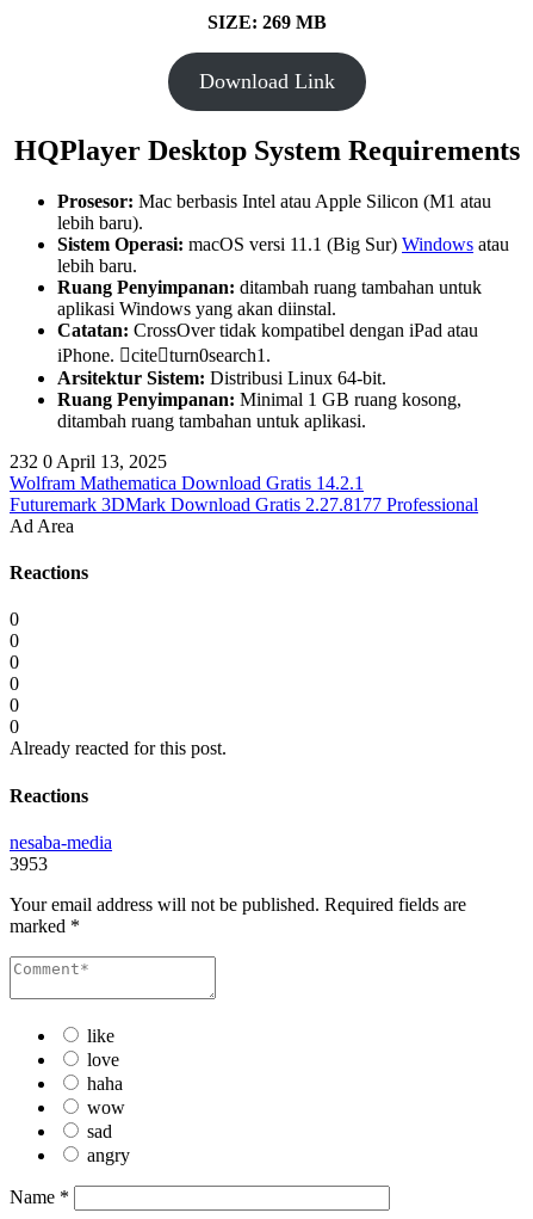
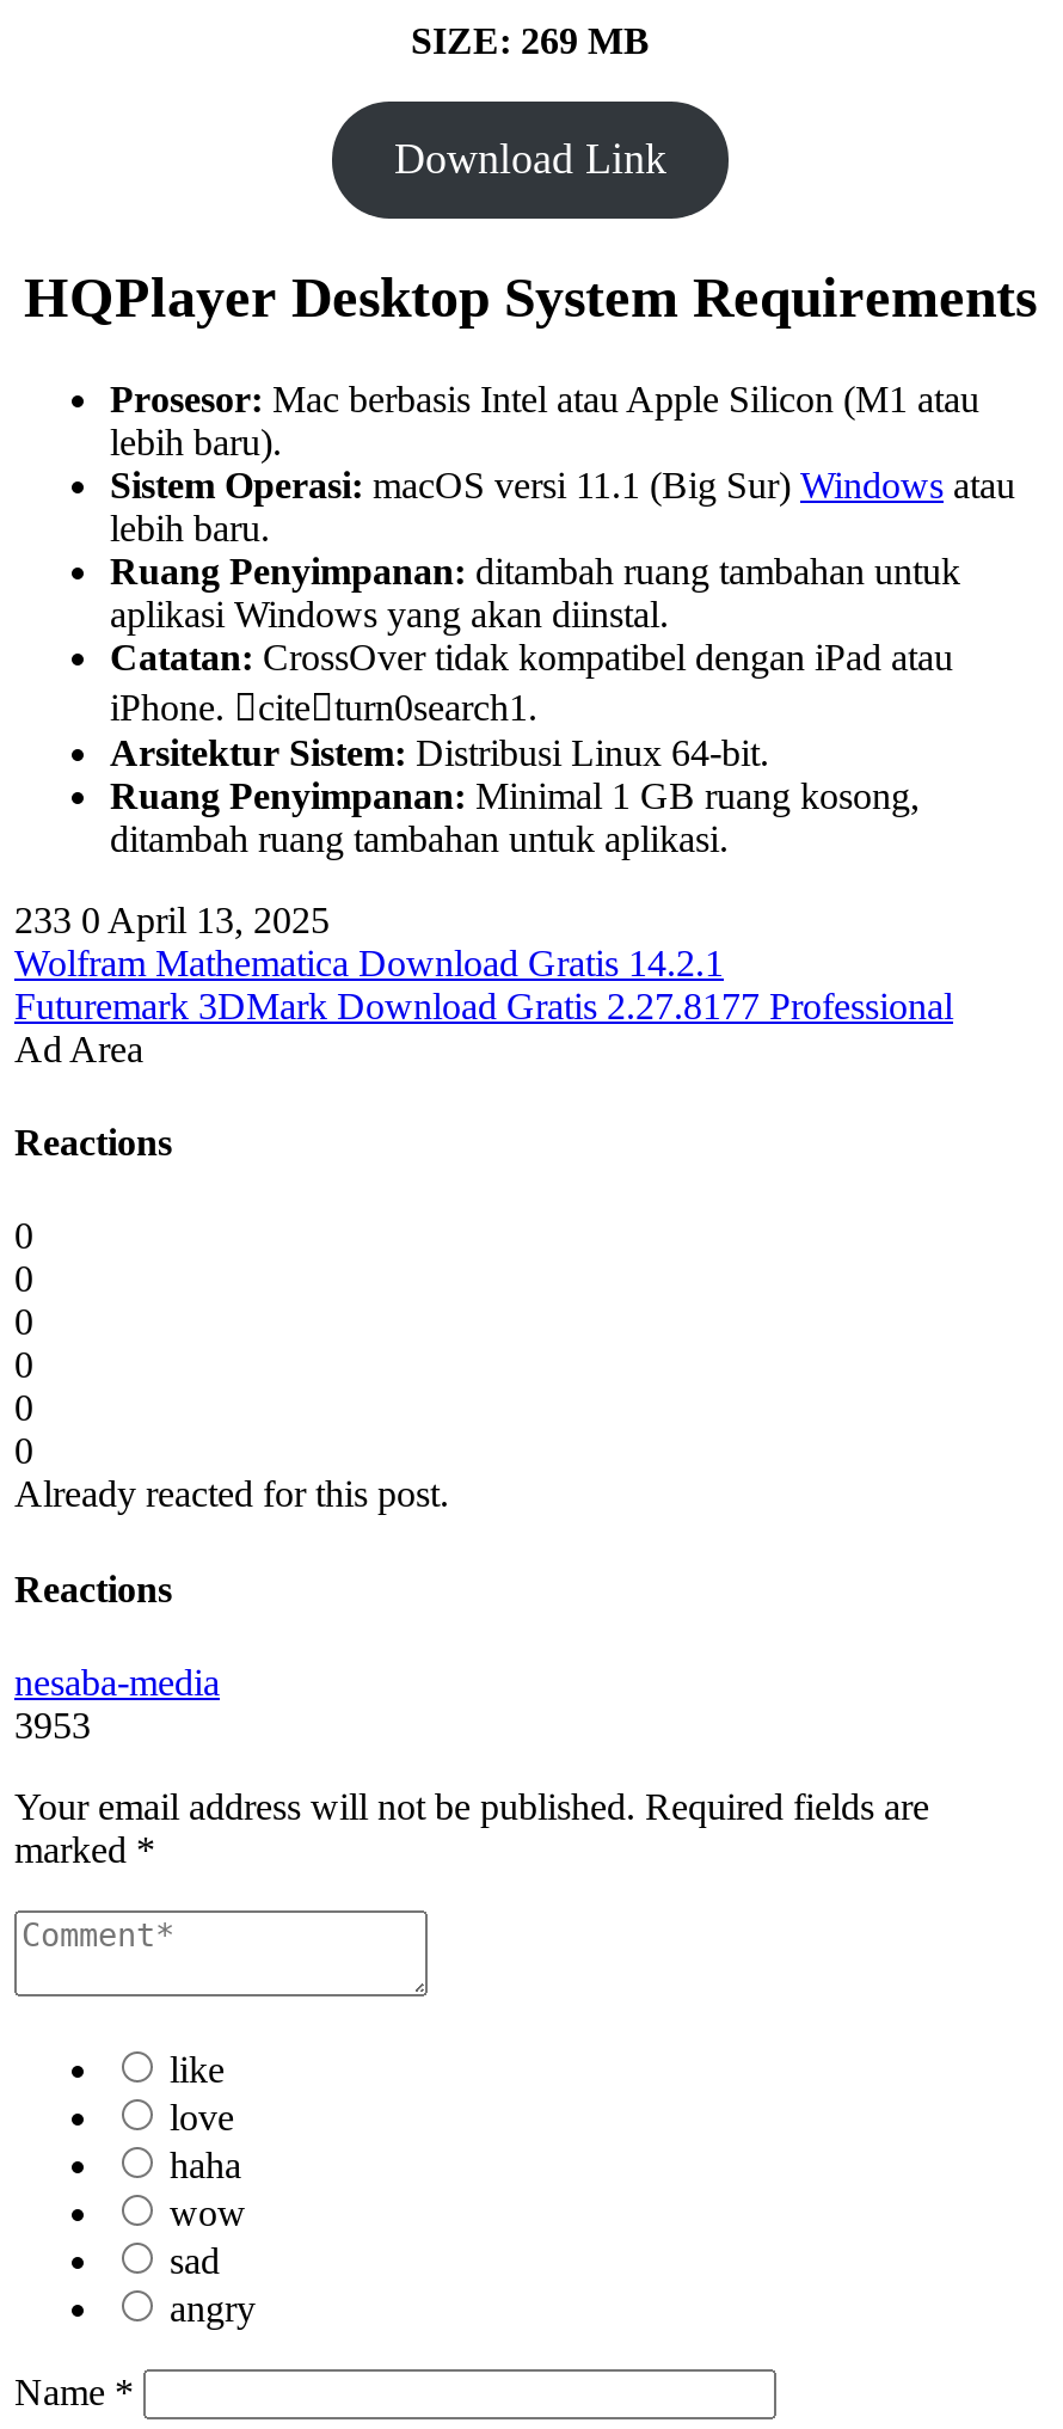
[10,451,167,471] 232 0 April 13, 2025 -> [14,899,330,940] 233 0 April 13, 2025

